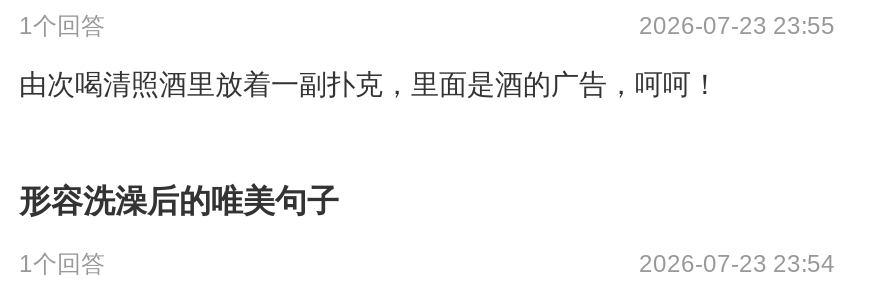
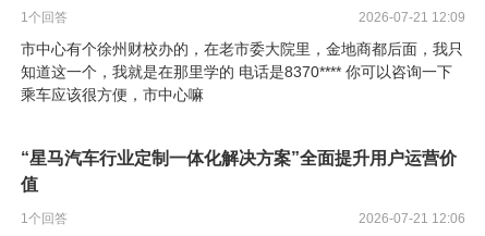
[639,12,835,40] 2026-07-23 23:55 -> [359,10,465,25] 2026-07-21 12:09
[19,68,719,100] 由次喝清照酒里放着一副扑克，里面是酒的广告，呵呵！ -> [21,40,463,103] 市中心有个徐州财校办的，在老市委大院里，金地商都后面，我只 | 知道这一个，我就是在那里学的 电话是8370**** 你可以咨询一下 | 乘车应该很方便，市中心嘛
[19,184,339,218] 形容洗澡后的唯美句子 -> [21,149,457,194] “星马汽车行业定制一体化解决方案”全面提升用户运营价 | 值
[639,250,835,278] 2026-07-23 23:54 -> [359,211,465,226] 2026-07-21 12:06

